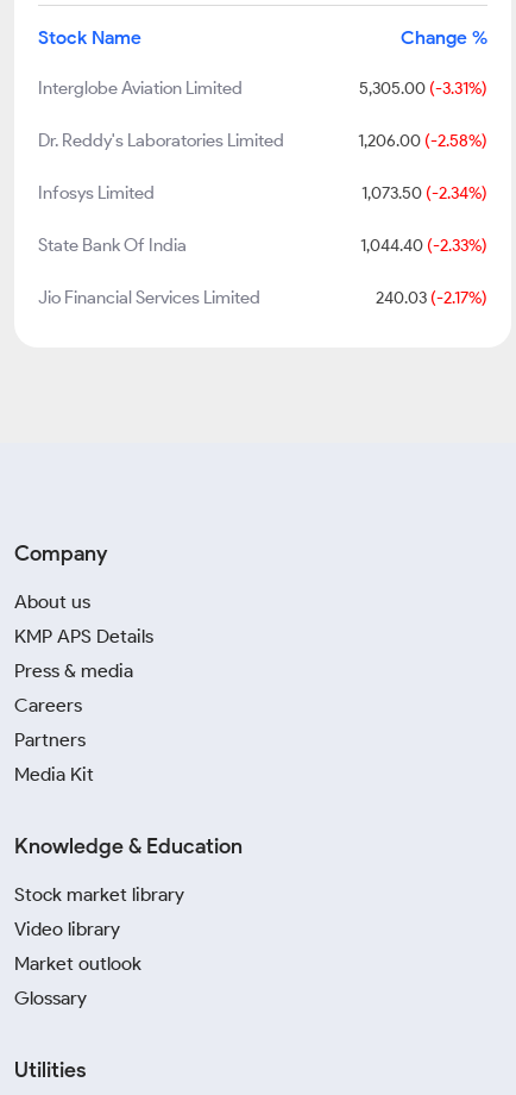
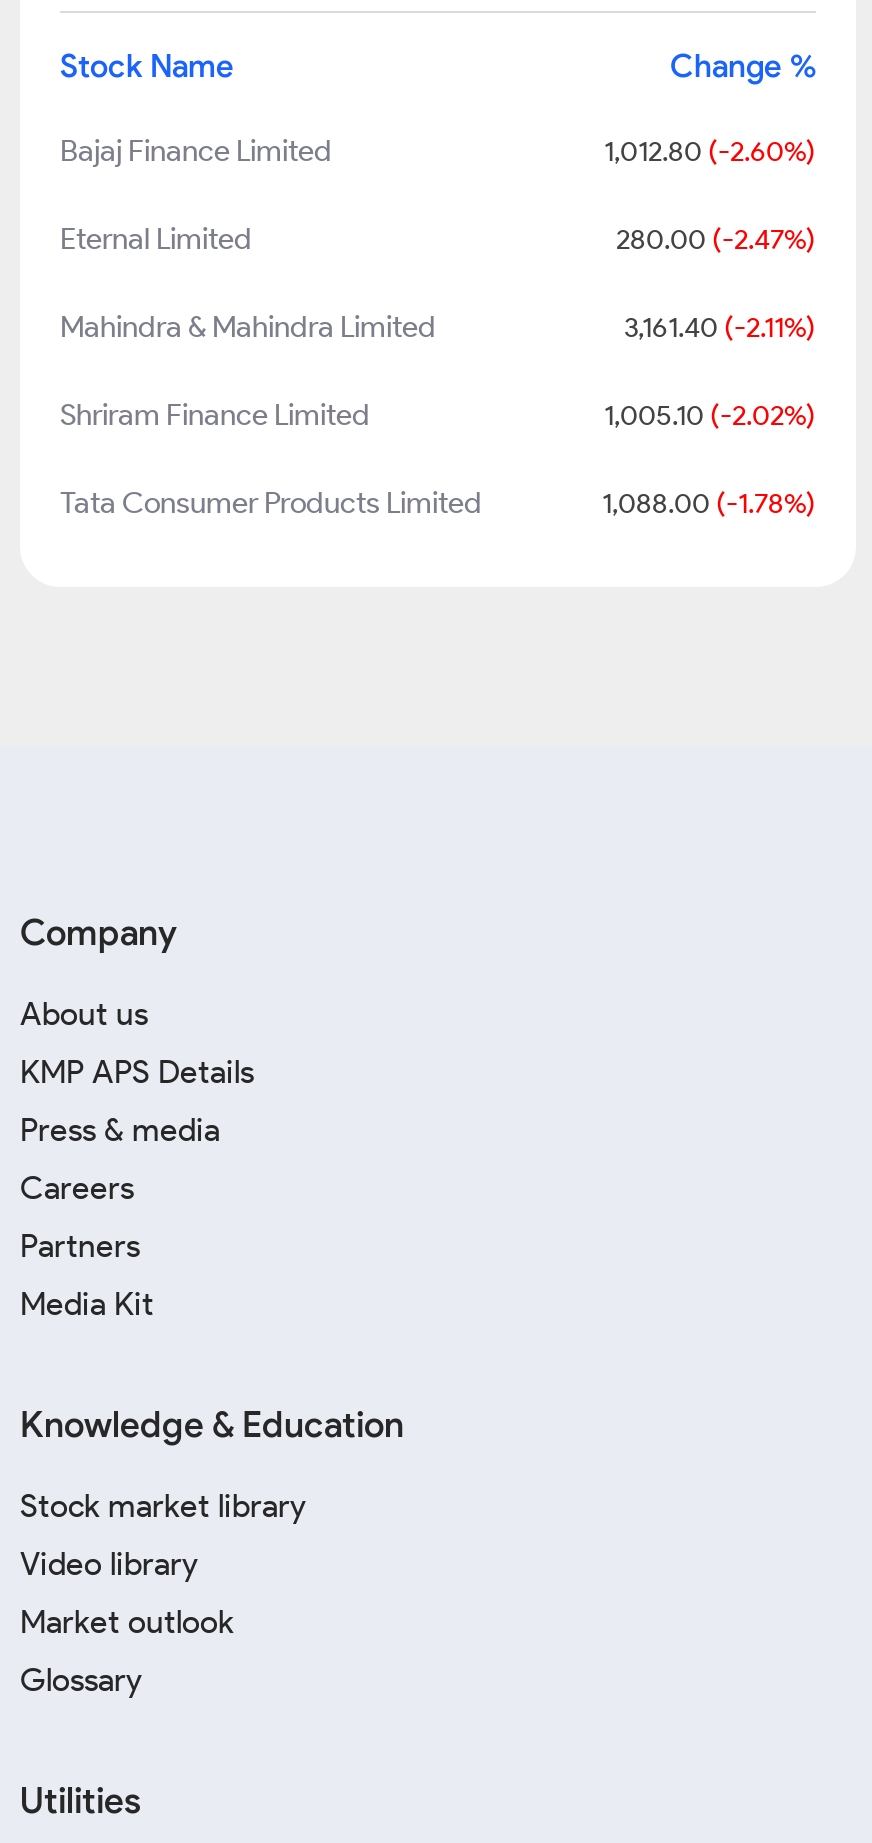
[38,77,487,99] Interglobe Aviation Limited | 5,305.00 (-3.31%) -> [60,133,816,169] Bajaj Finance Limited | 1,012.80 (-2.60%)
[38,130,487,151] Dr. Reddy's Laboratories Limited | 1,206.00 (-2.58%) -> [60,221,816,257] Eternal Limited | 280.00 (-2.47%)
[38,182,487,204] Infosys Limited | 1,073.50 (-2.34%) -> [60,309,816,345] Mahindra & Mahindra Limited | 3,161.40 (-2.11%)
[38,234,487,256] State Bank Of India | 1,044.40 (-2.33%) -> [60,397,816,433] Shriram Finance Limited | 1,005.10 (-2.02%)
[38,287,487,308] Jio Financial Services Limited | 240.03 (-2.17%) -> [60,485,816,521] Tata Consumer Products Limited | 1,088.00 (-1.78%)

